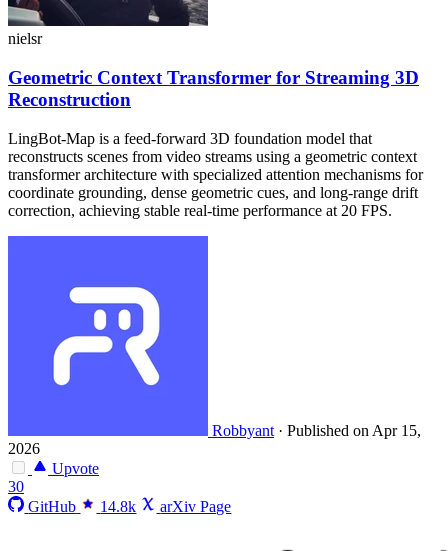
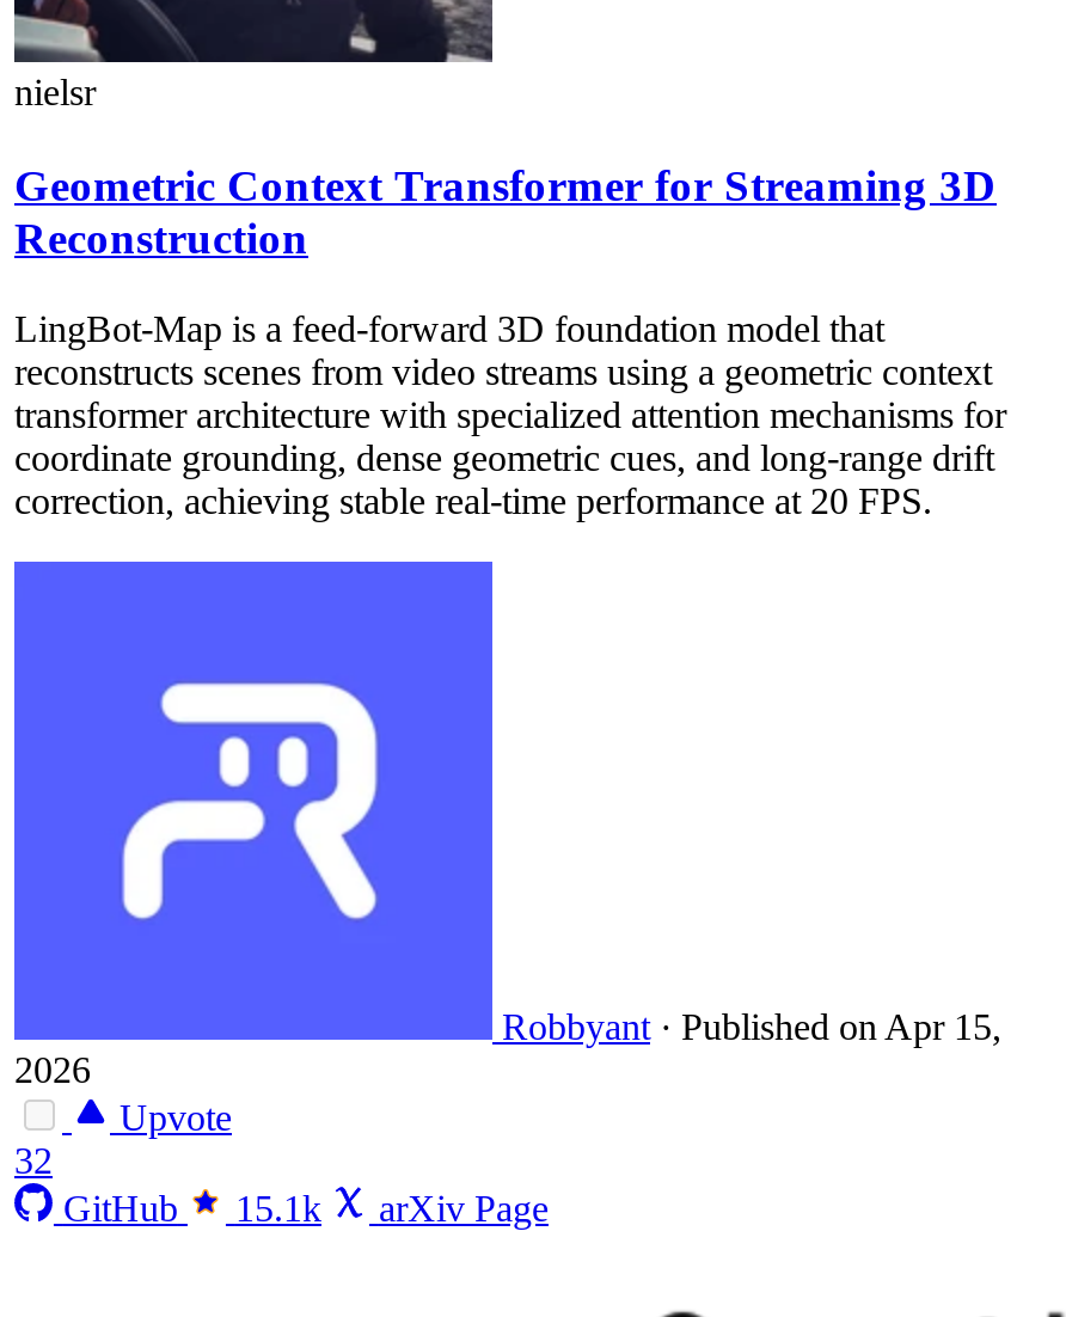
[8,477,24,494] 30 -> [14,1141,53,1182] 32
[28,497,231,514] GitHub 14.8k arXiv Page -> [63,1189,549,1230] GitHub 15.1k arXiv Page

